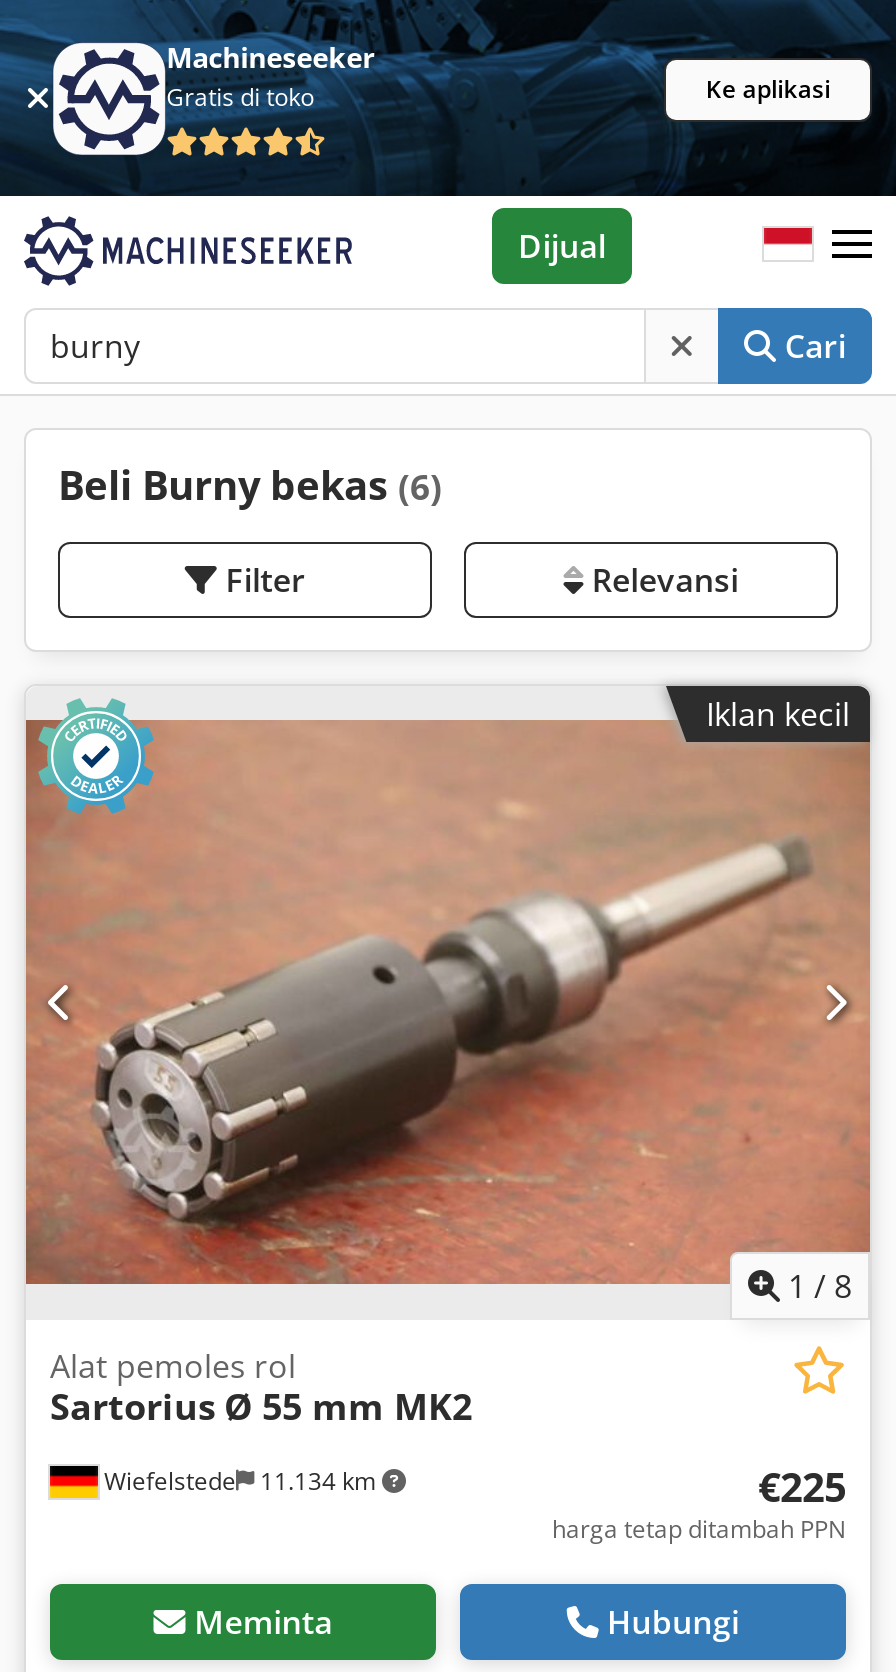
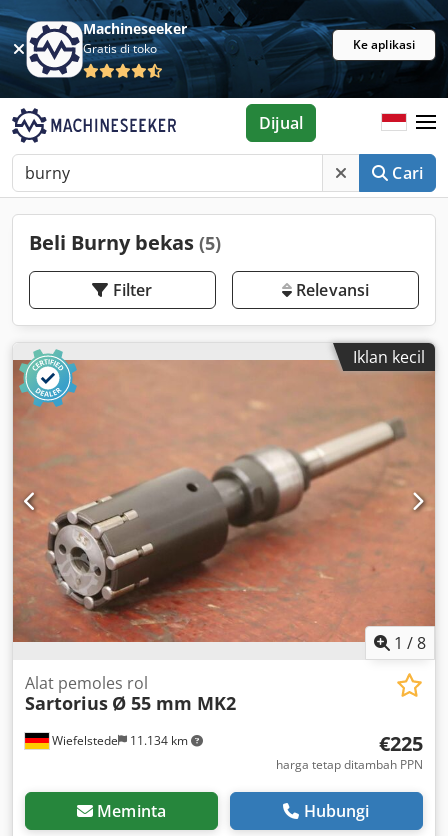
[58,458,442,512] Beli Burny bekas (6) -> [29,229,221,256] Beli Burny bekas (5)

